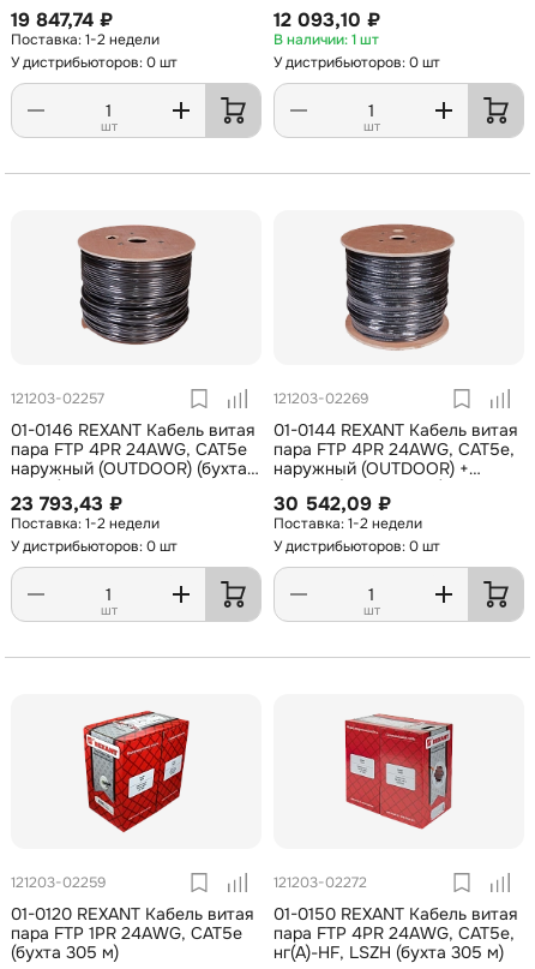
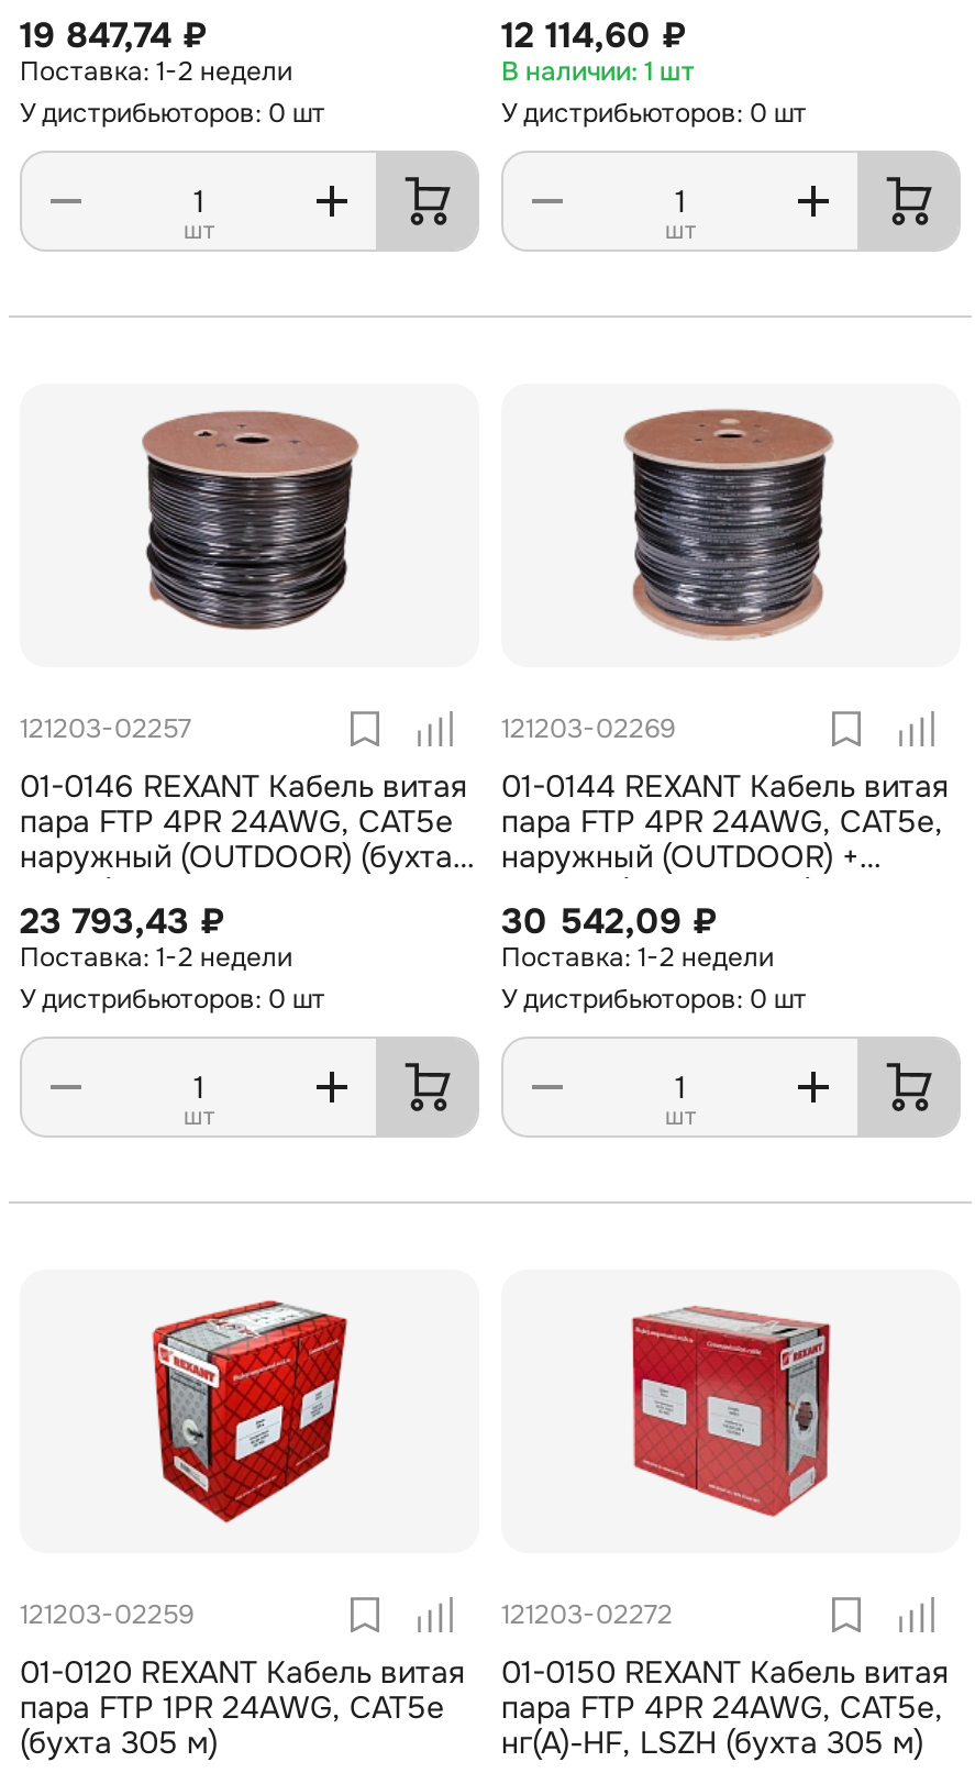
[273,7,380,33] 12 093,10 ₽ -> [501,13,686,59] 12 114,60 ₽

